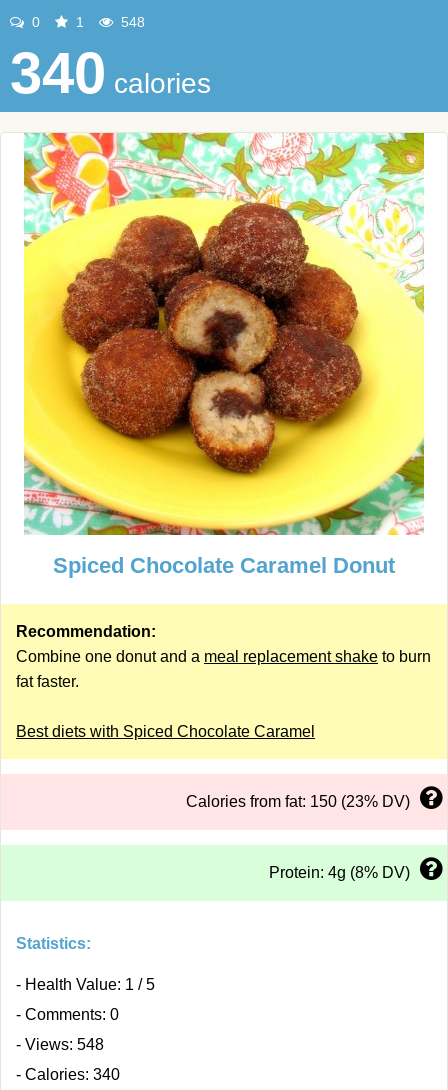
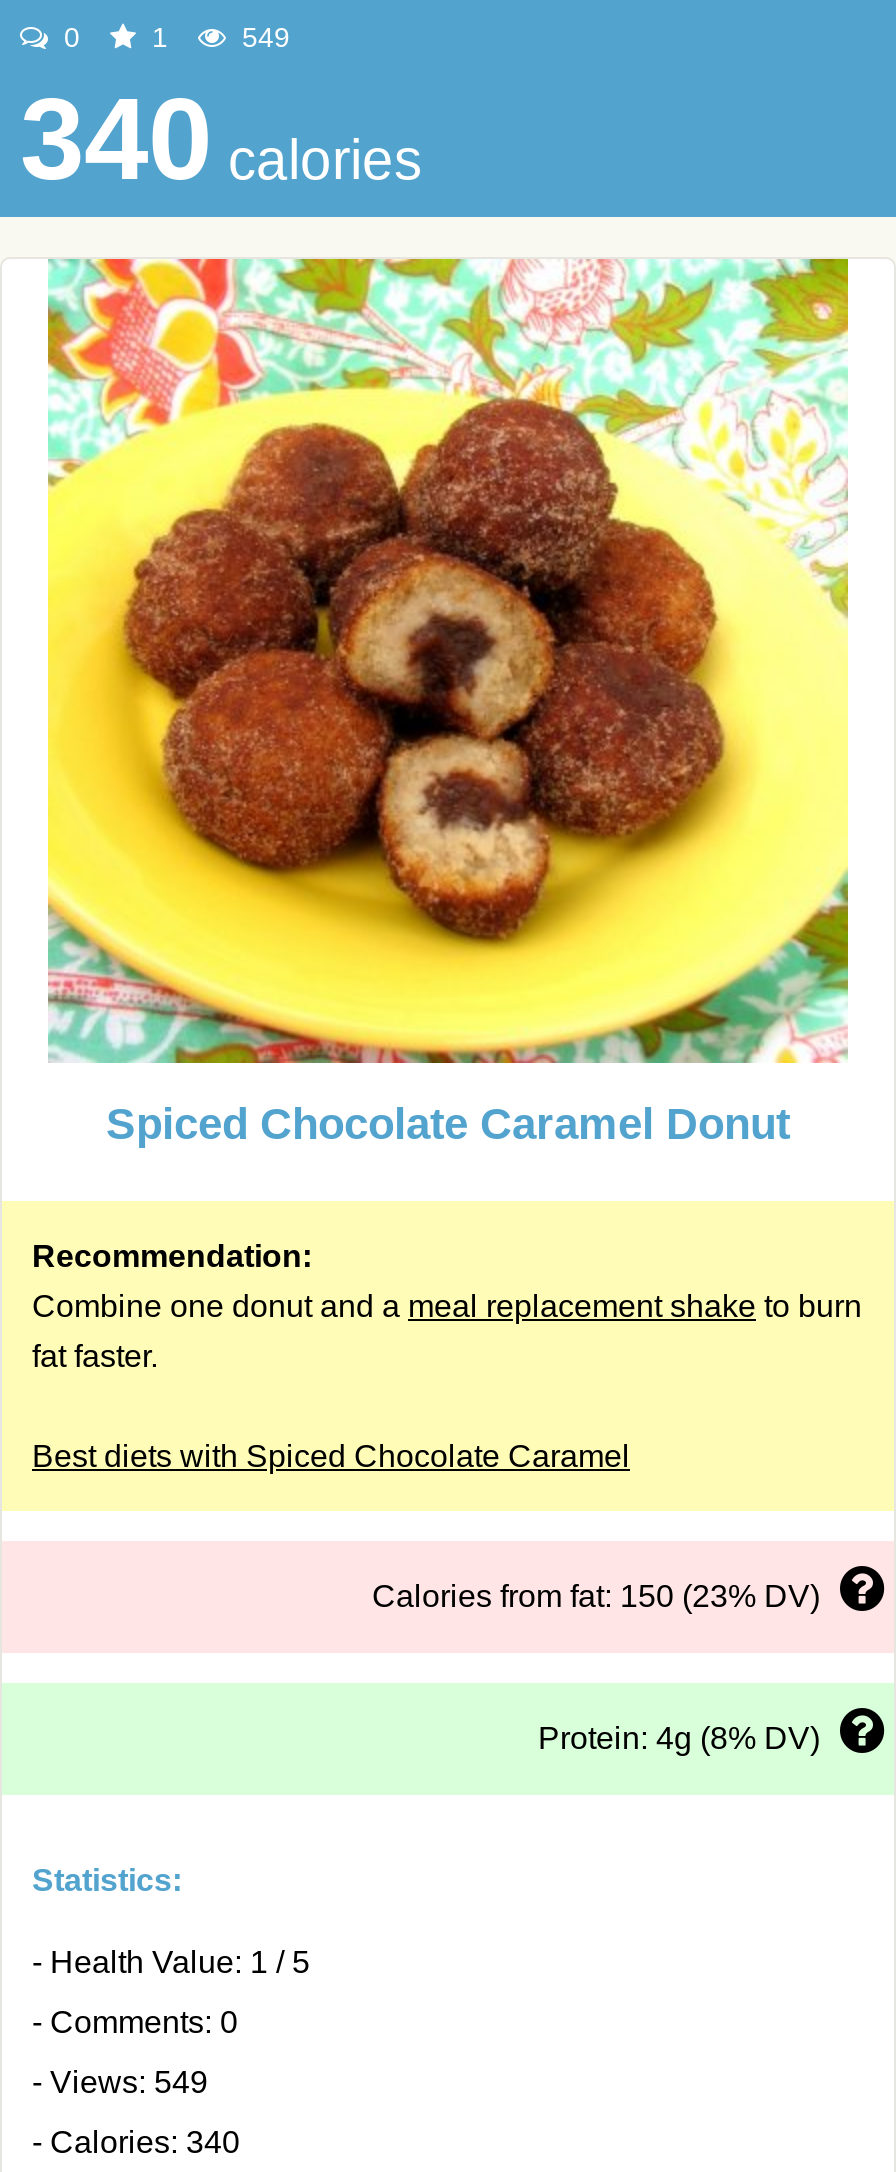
[117,14,145,30] 548 -> [234,21,290,53] 549
[16,1036,104,1053] - Views: 548 -> [32,2065,208,2099] - Views: 549

